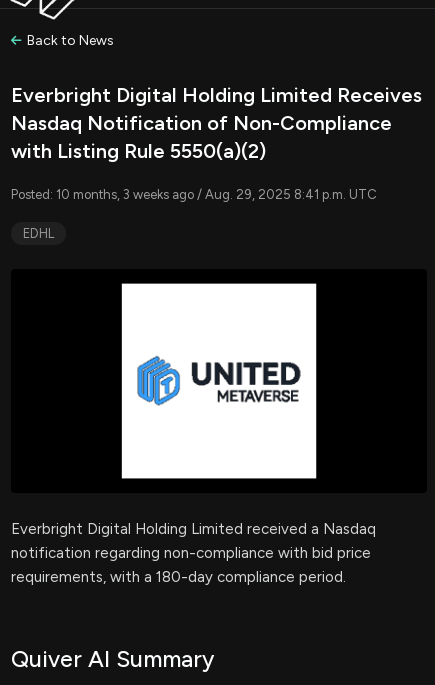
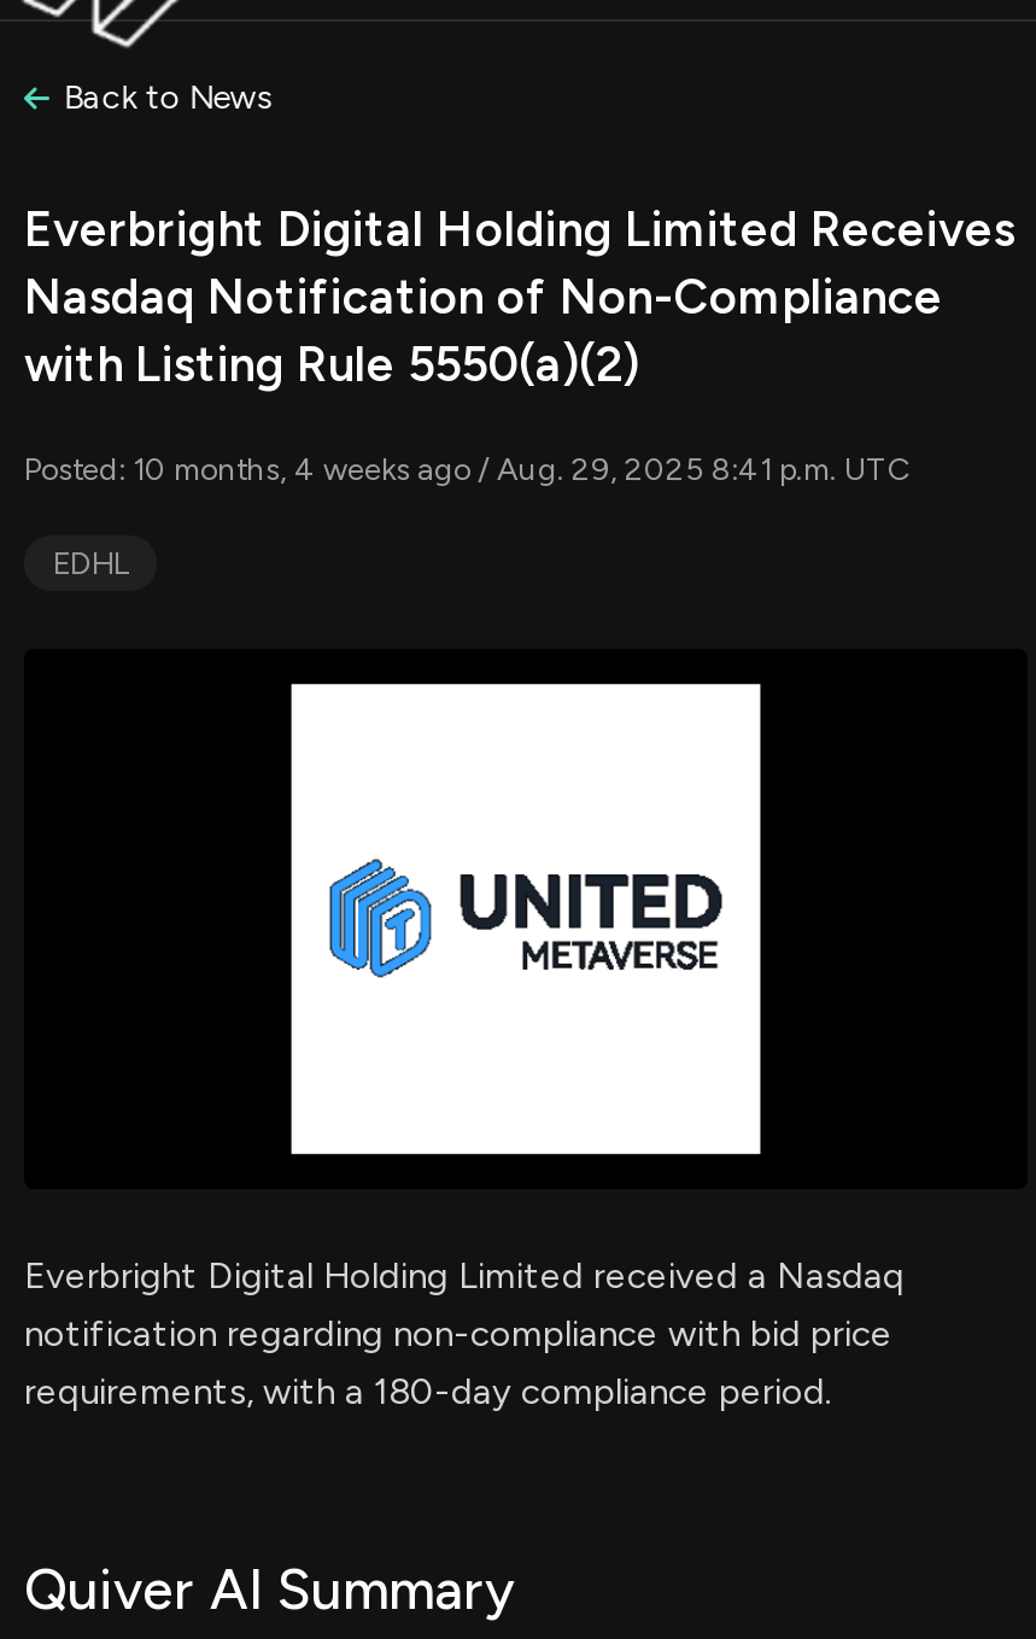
[11,187,377,202] Posted: 10 months, 3 weeks ago / Aug. 29, 2025 8:41 p.m. UTC -> [24,451,912,487] Posted: 10 months, 4 weeks ago / Aug. 29, 2025 8:41 p.m. UTC

